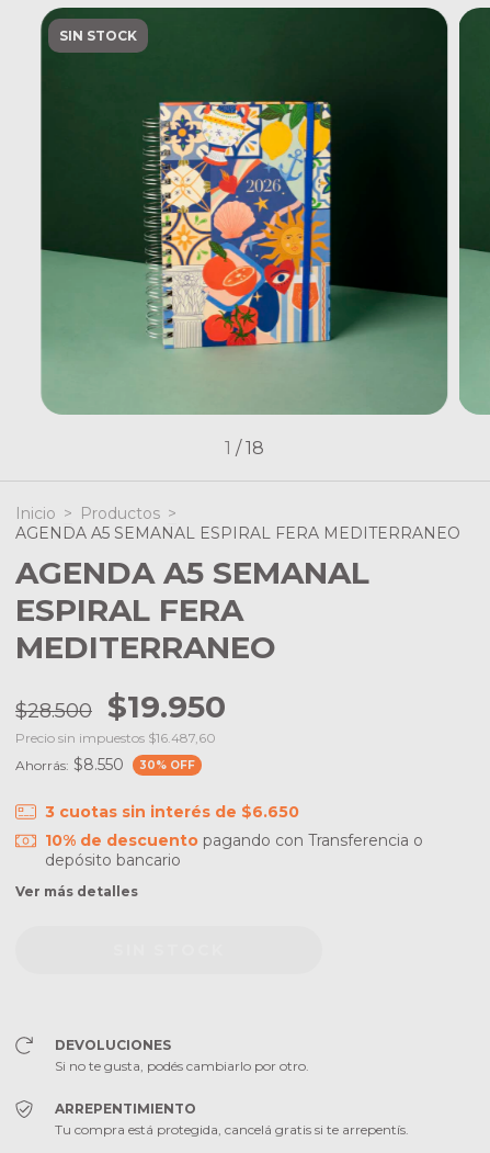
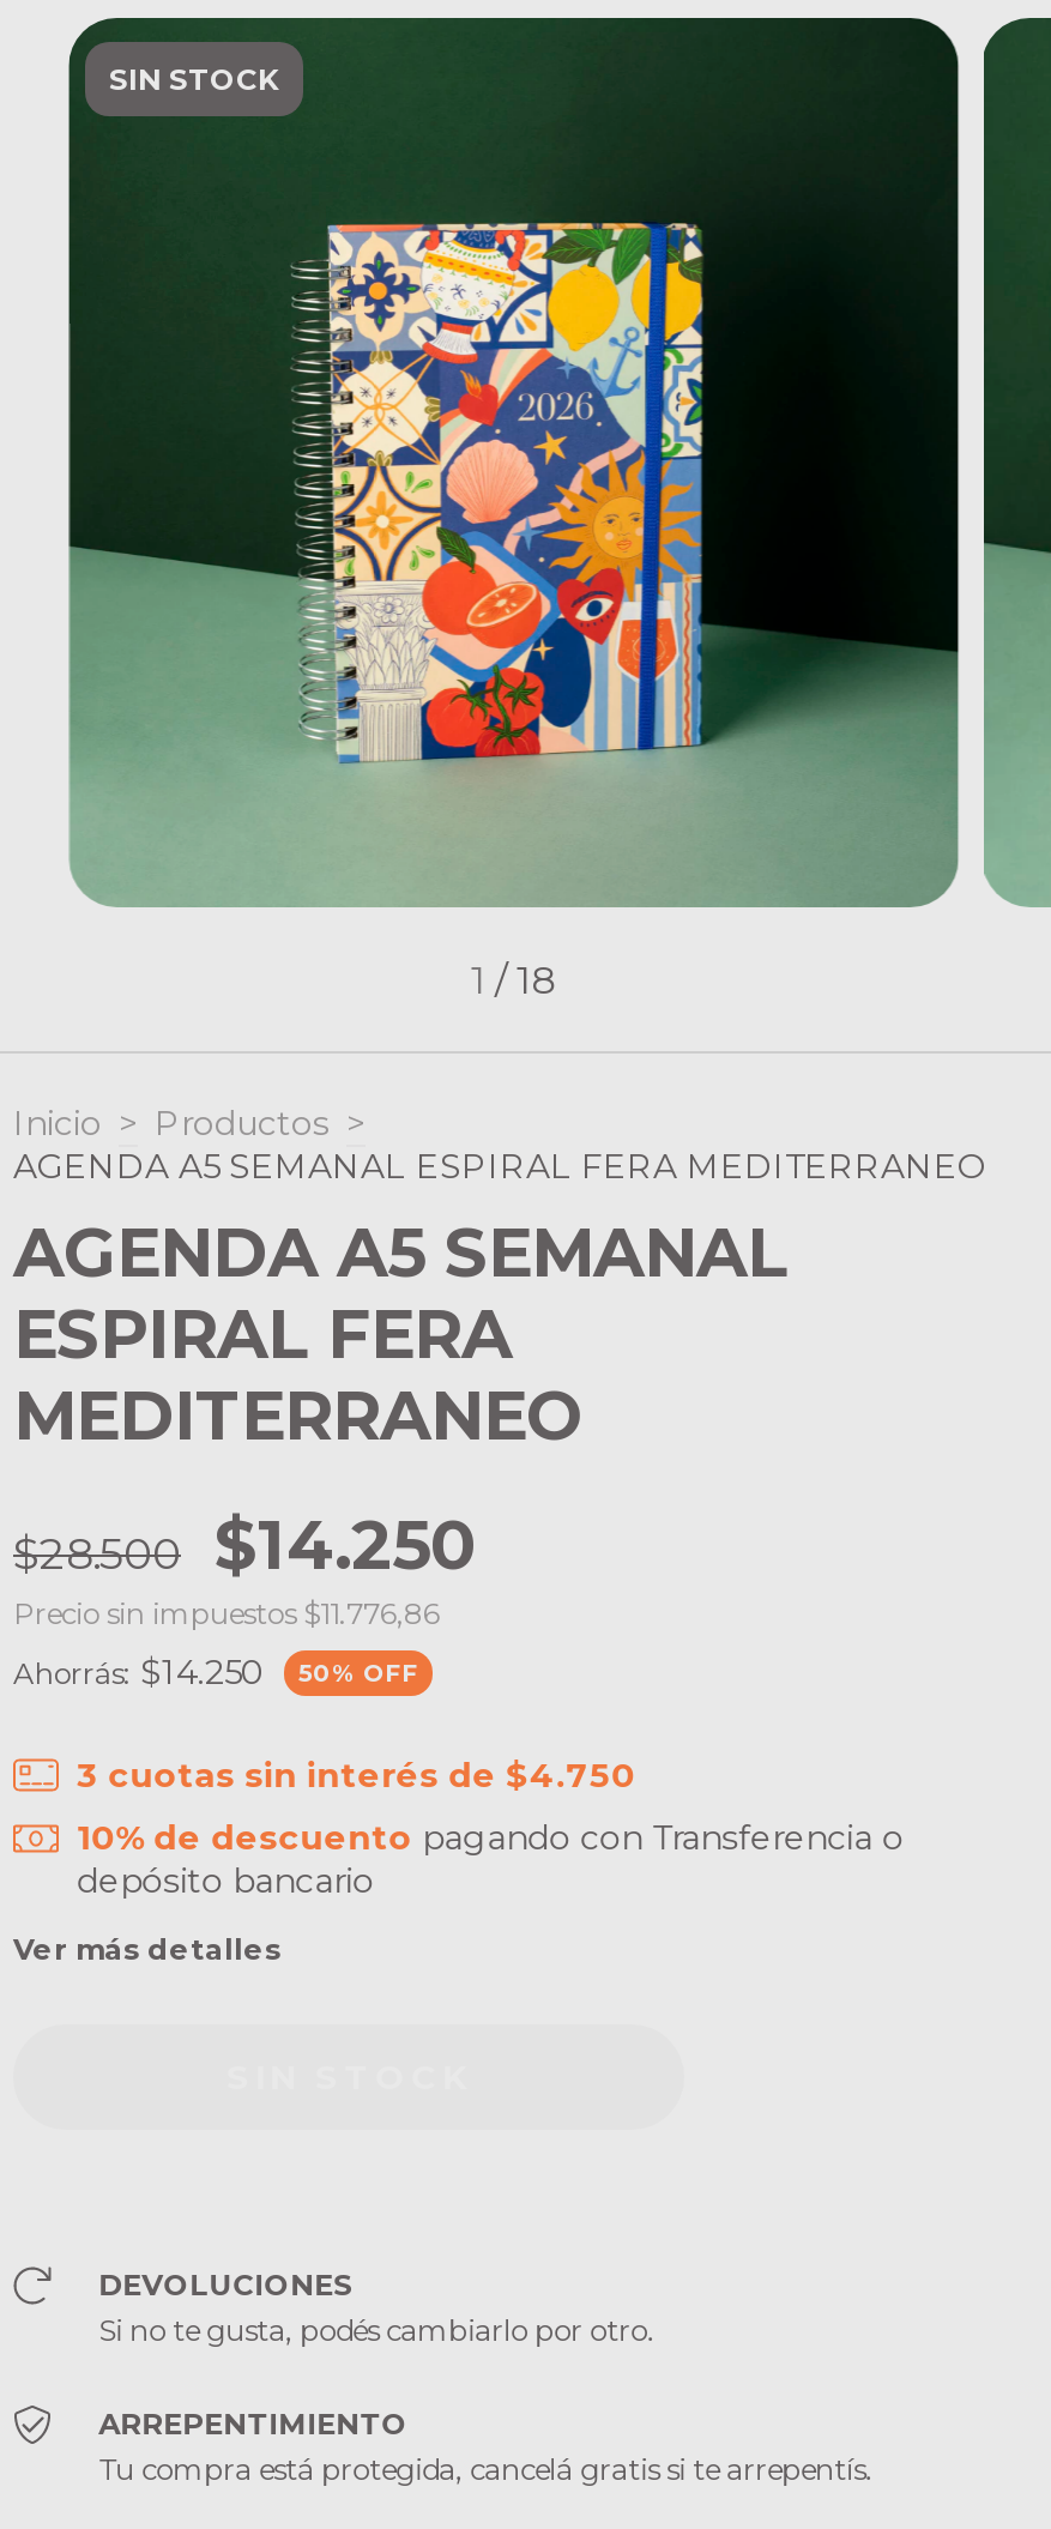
[15,688,226,725] $28.500 $19.950 -> [13,1503,476,1585] $28.500 $14.250
[15,729,216,746] Precio sin impuestos $16.487,60 -> [13,1595,440,1631] Precio sin impuestos $11.776,86
[15,755,124,775] Ahorrás: $8.550 -> [13,1651,265,1694] Ahorrás: $14.250
[139,758,195,772] 30% OFF -> [298,1657,418,1688] 50% OFF
[45,802,299,821] 3 cuotas sin interés de $6.650 -> [77,1753,636,1796] 3 cuotas sin interés de $4.750

